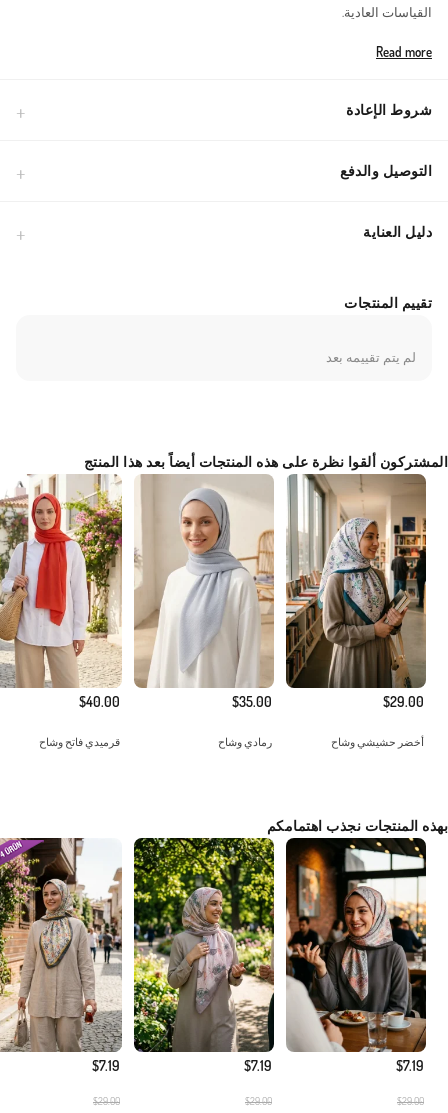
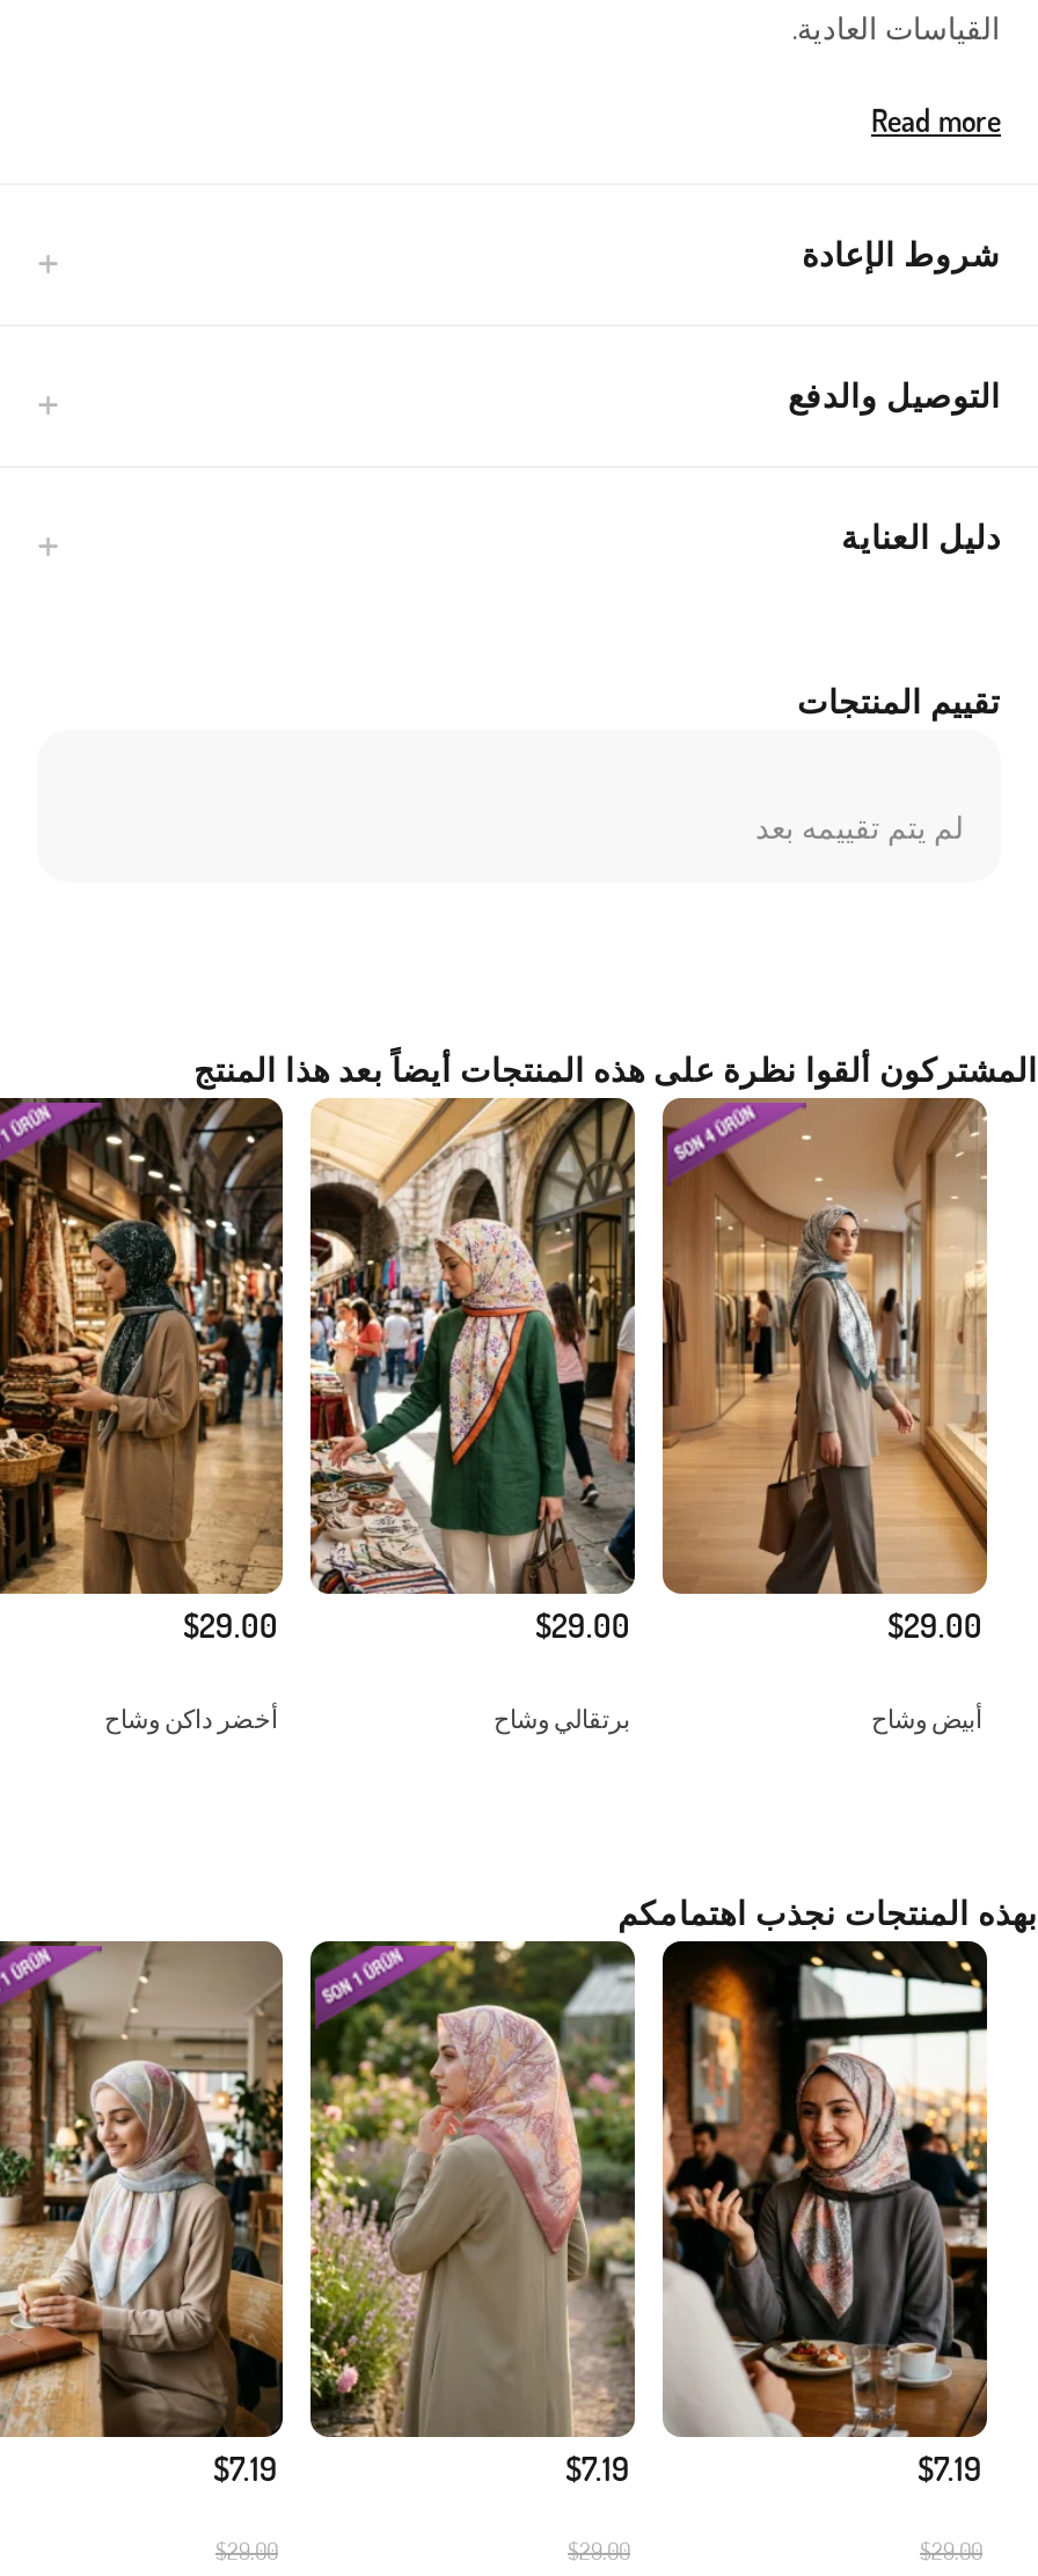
[3,474,123,710] [image] | $40.00 -> [7,1096,285,1645] [image] | $29.00
[134,474,275,710] [image] | $35.00 -> [308,1096,637,1645] [image] | $29.00
[285,474,427,689] [image] -> [660,1096,989,1596] [image]
[39,735,120,749] قرميدي فاتح وشاح -> [104,1703,278,1735] أخضر داكن وشاح
[218,735,272,749] رمادي وشاح -> [494,1703,630,1735] برتقالي وشاح
[331,735,424,749] أخضر حشيشي وشاح -> [871,1703,982,1735] أبيض وشاح
[3,837,123,1052] [image] -> [7,1939,285,2437] [image]
[133,837,275,1053] [image] -> [308,1939,637,2439] [image]

